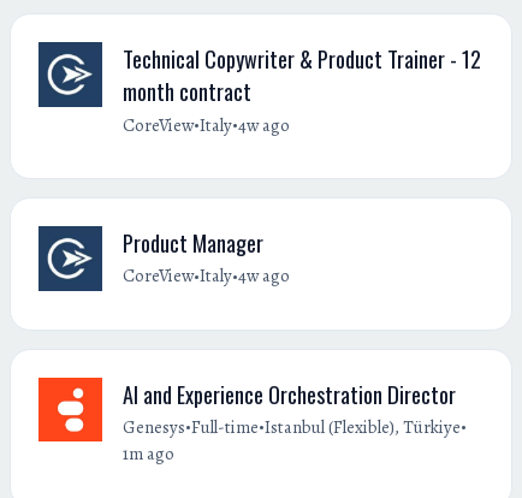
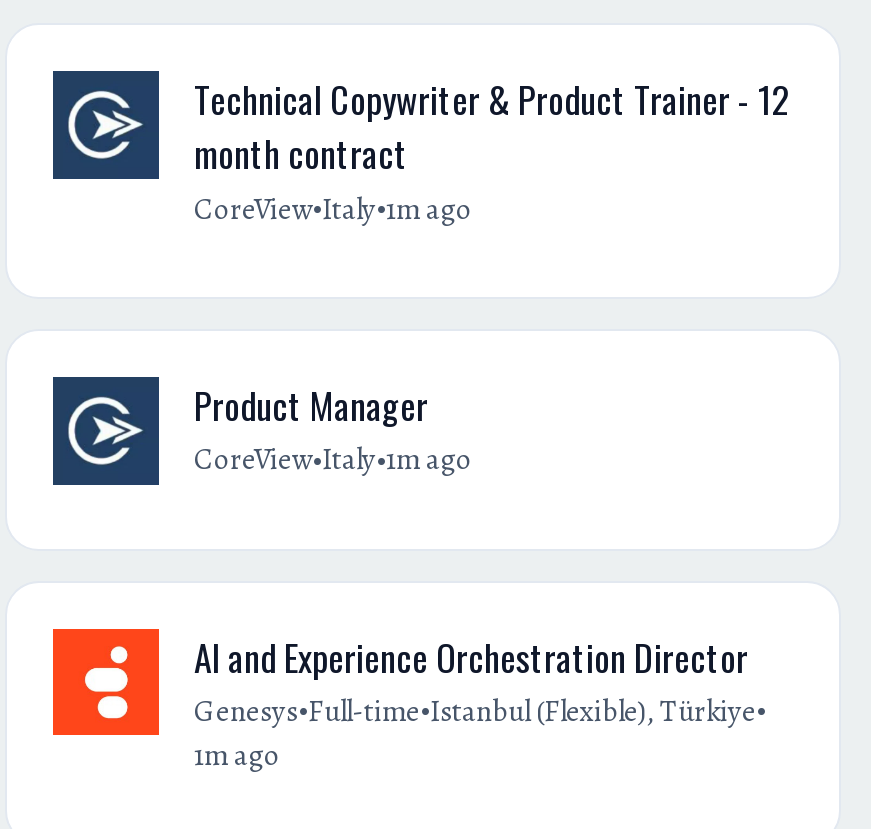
[123,112,290,137] CoreView•Italy•4w ago -> [194,187,472,228] CoreView•Italy•1m ago
[123,263,290,288] CoreView•Italy•4w ago -> [194,438,472,479] CoreView•Italy•1m ago

